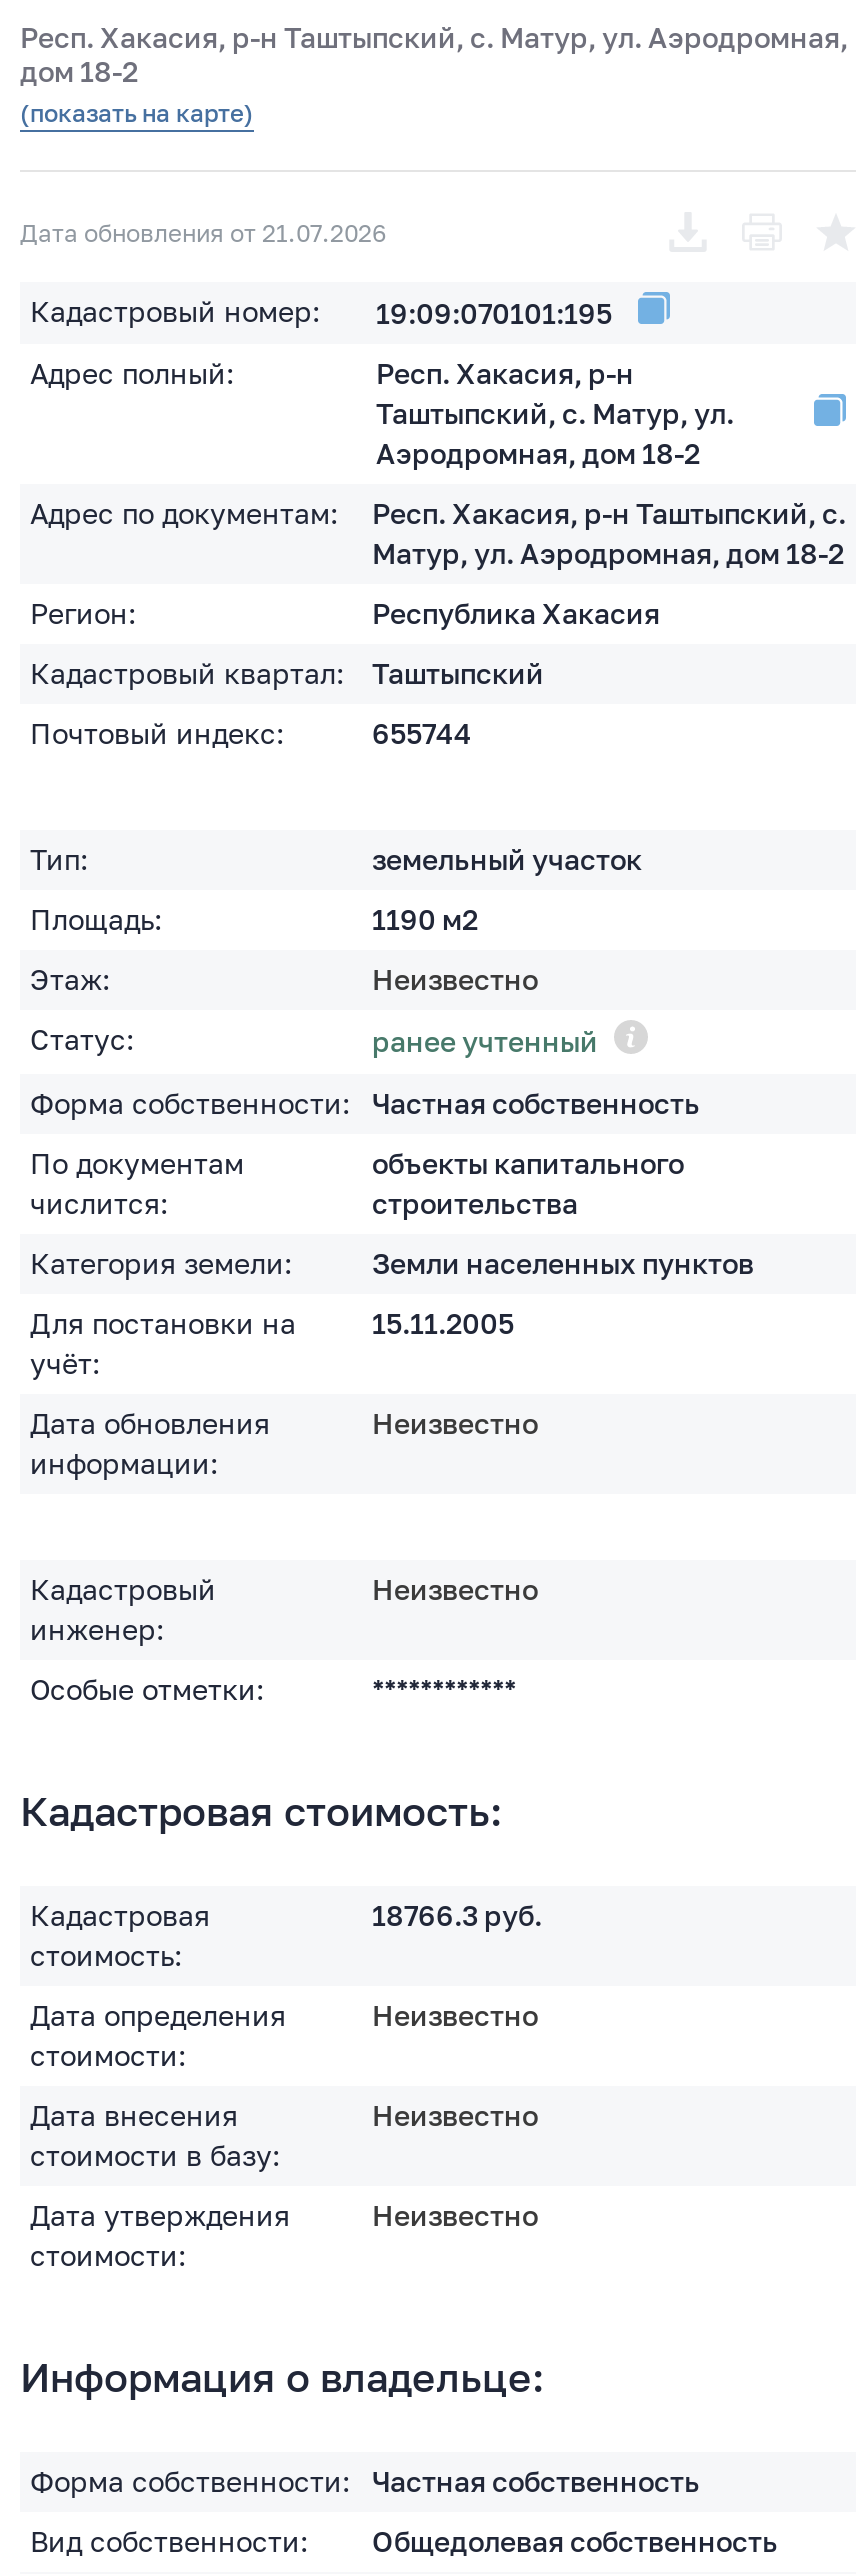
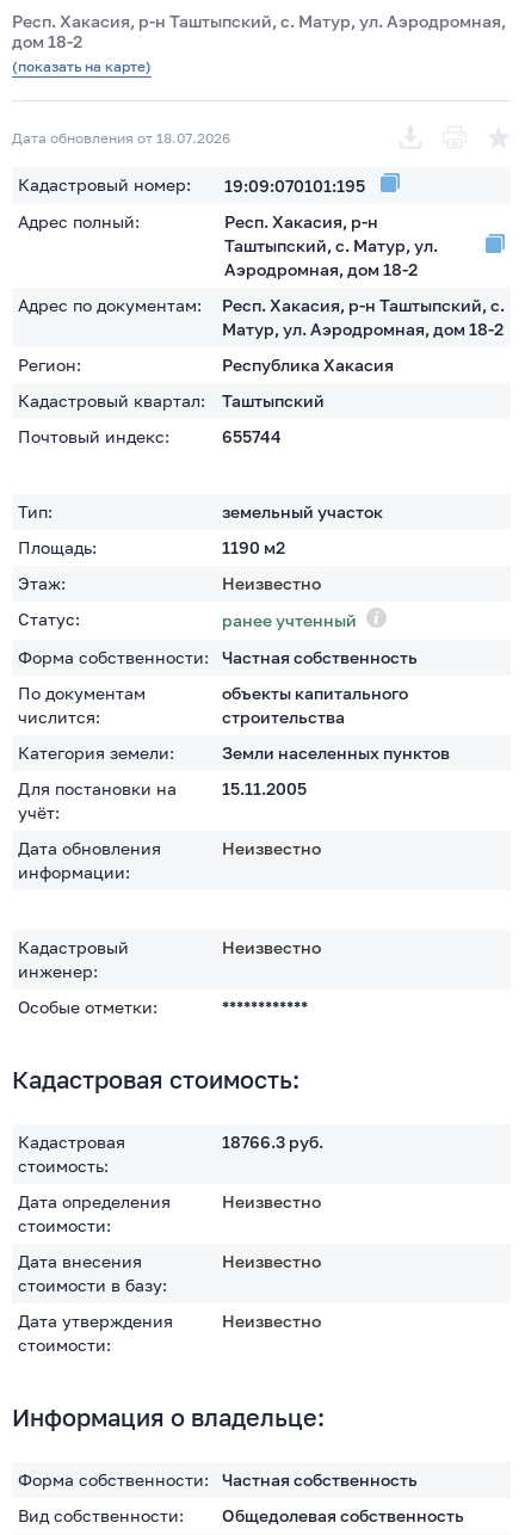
[20,217,386,247] Дата обновления от 21.07.2026 -> [12,128,230,146] Дата обновления от 18.07.2026

